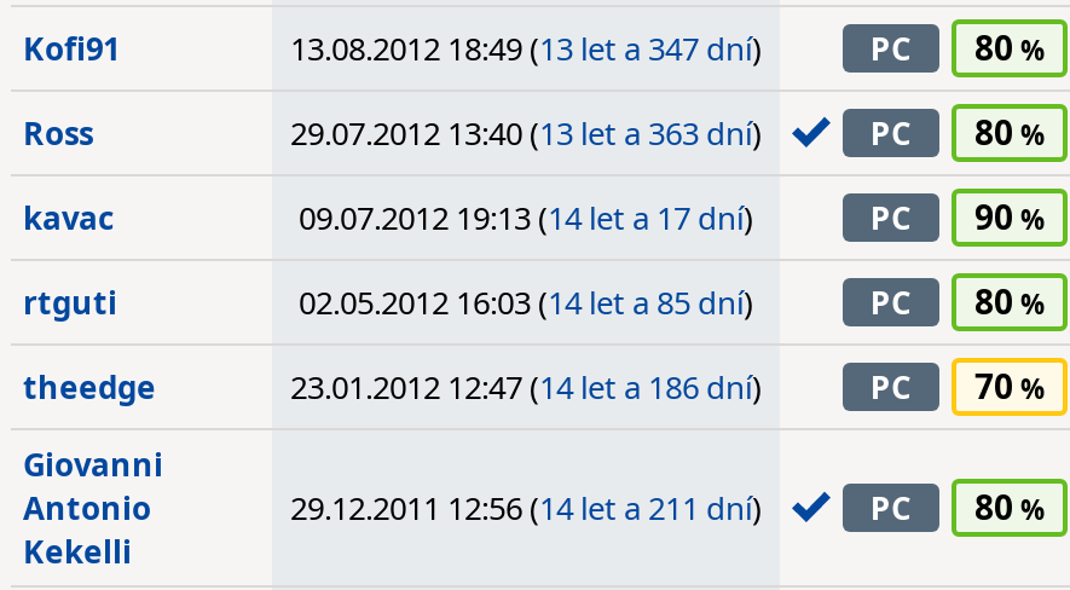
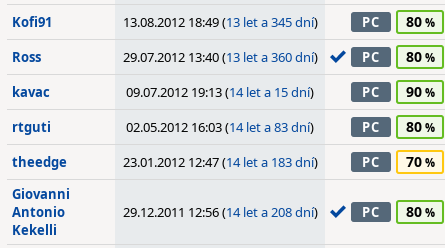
[290,27,762,70] 13.08.2012 18:49 (13 let a 347 dní) -> [122,13,317,31] 13.08.2012 18:49 (13 let a 345 dní)
[290,111,762,155] 29.07.2012 13:40 (13 let a 363 dní) -> [122,48,317,66] 29.07.2012 13:40 (13 let a 360 dní)
[299,196,753,239] 09.07.2012 19:13 (14 let a 17 dní) -> [126,83,314,101] 09.07.2012 19:13 (14 let a 15 dní)
[299,280,753,324] 02.05.2012 16:03 (14 let a 85 dní) -> [126,118,314,136] 02.05.2012 16:03 (14 let a 83 dní)
[290,365,762,409] 23.01.2012 12:47 (14 let a 186 dní) -> [122,153,317,171] 23.01.2012 12:47 (14 let a 183 dní)
[290,486,762,530] 29.12.2011 12:56 (14 let a 211 dní) -> [122,203,317,221] 29.12.2011 12:56 (14 let a 208 dní)

